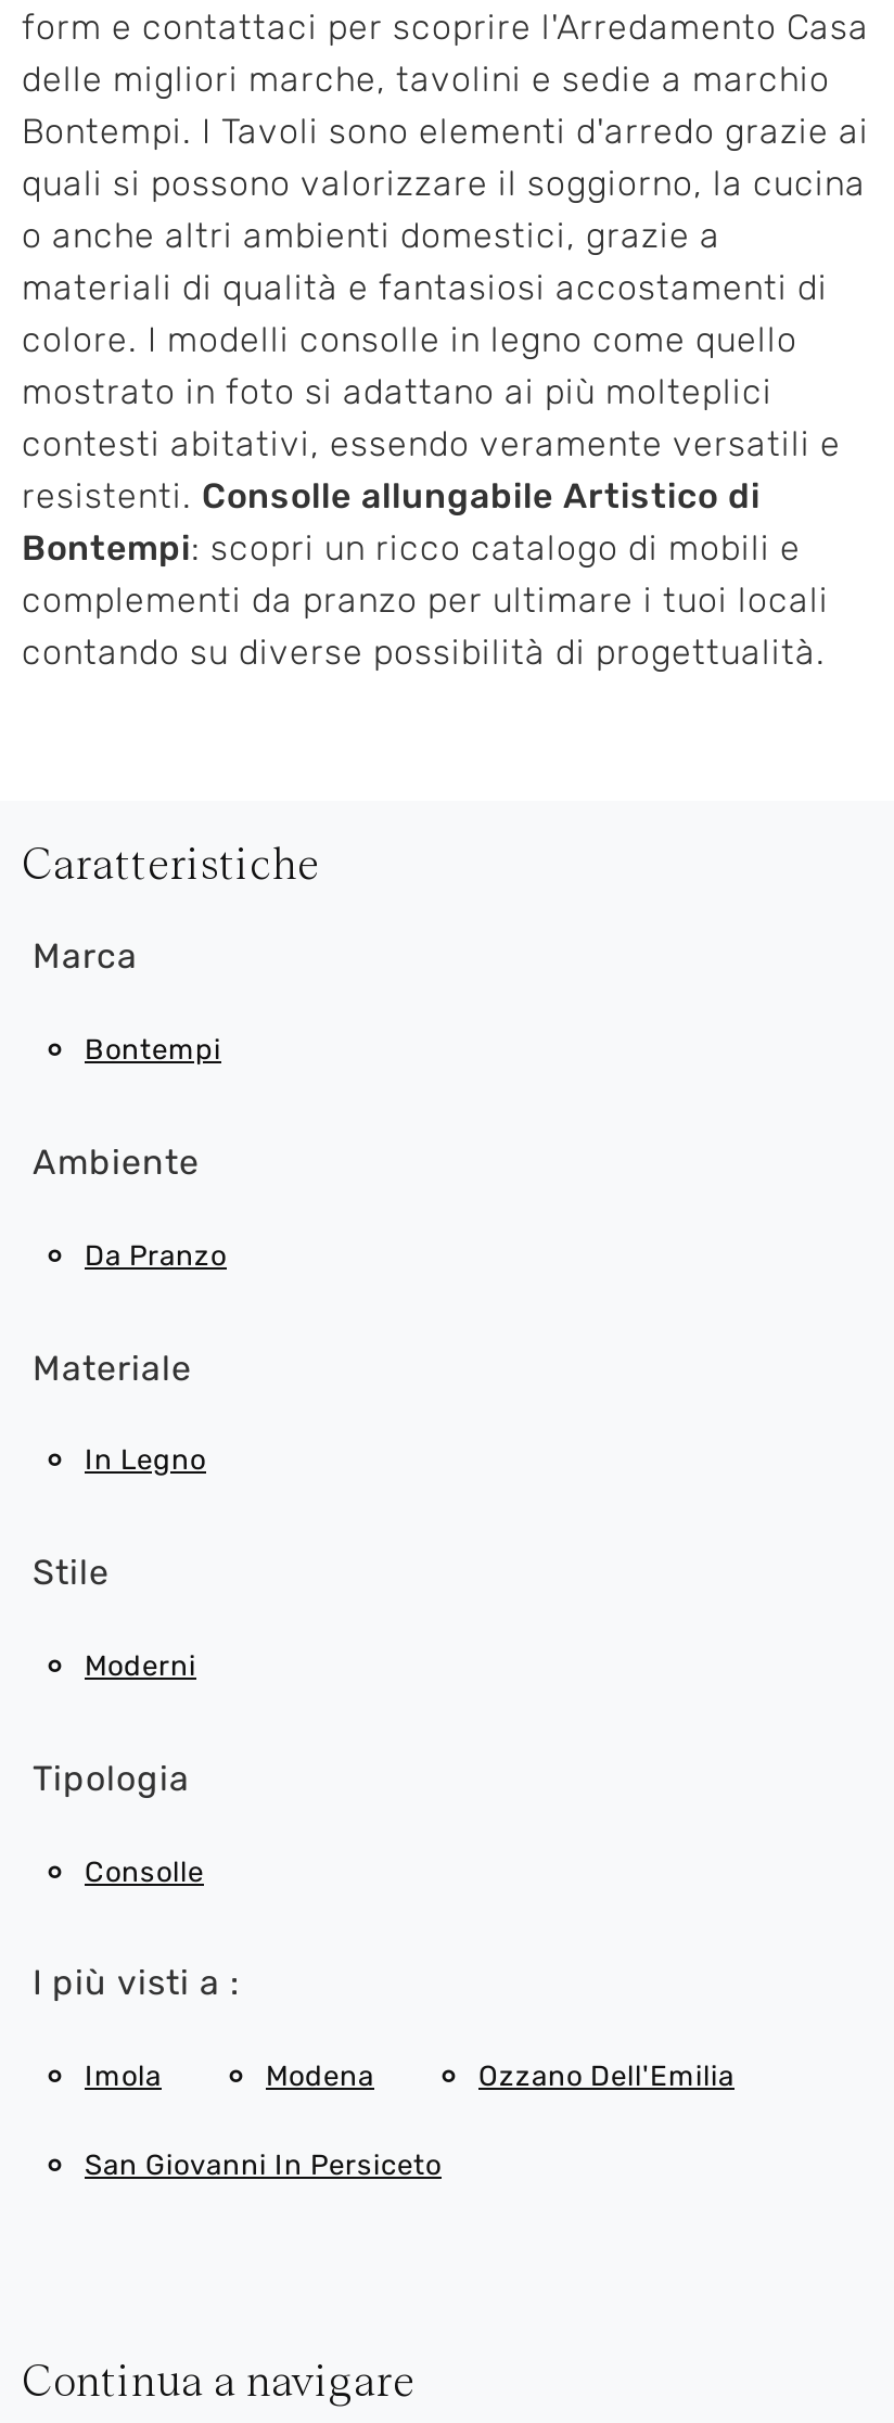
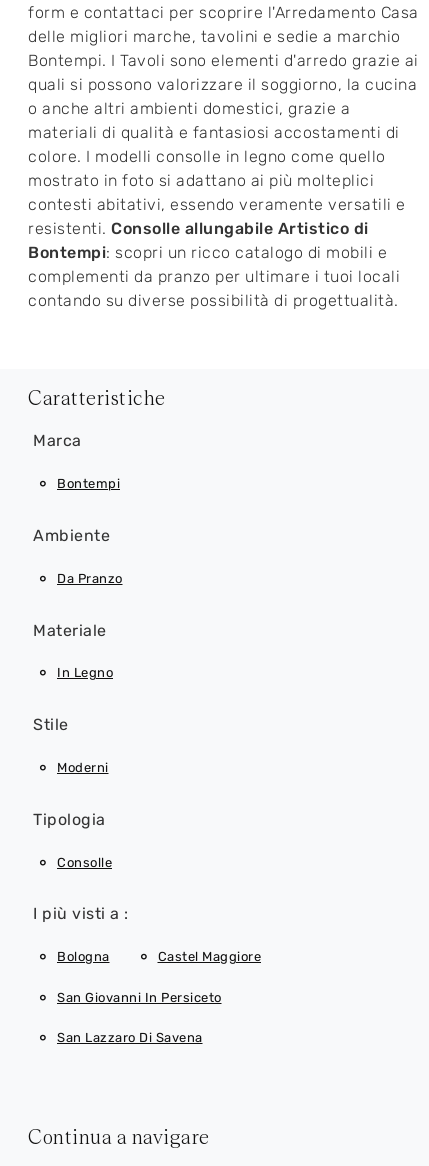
[85,2060,735,2092] Imola | Modena | Ozzano Dell'Emilia -> [57,949,261,964] Bologna | Castel Maggiore
none -> [57,1030,202,1045] San Lazzaro Di Savena

